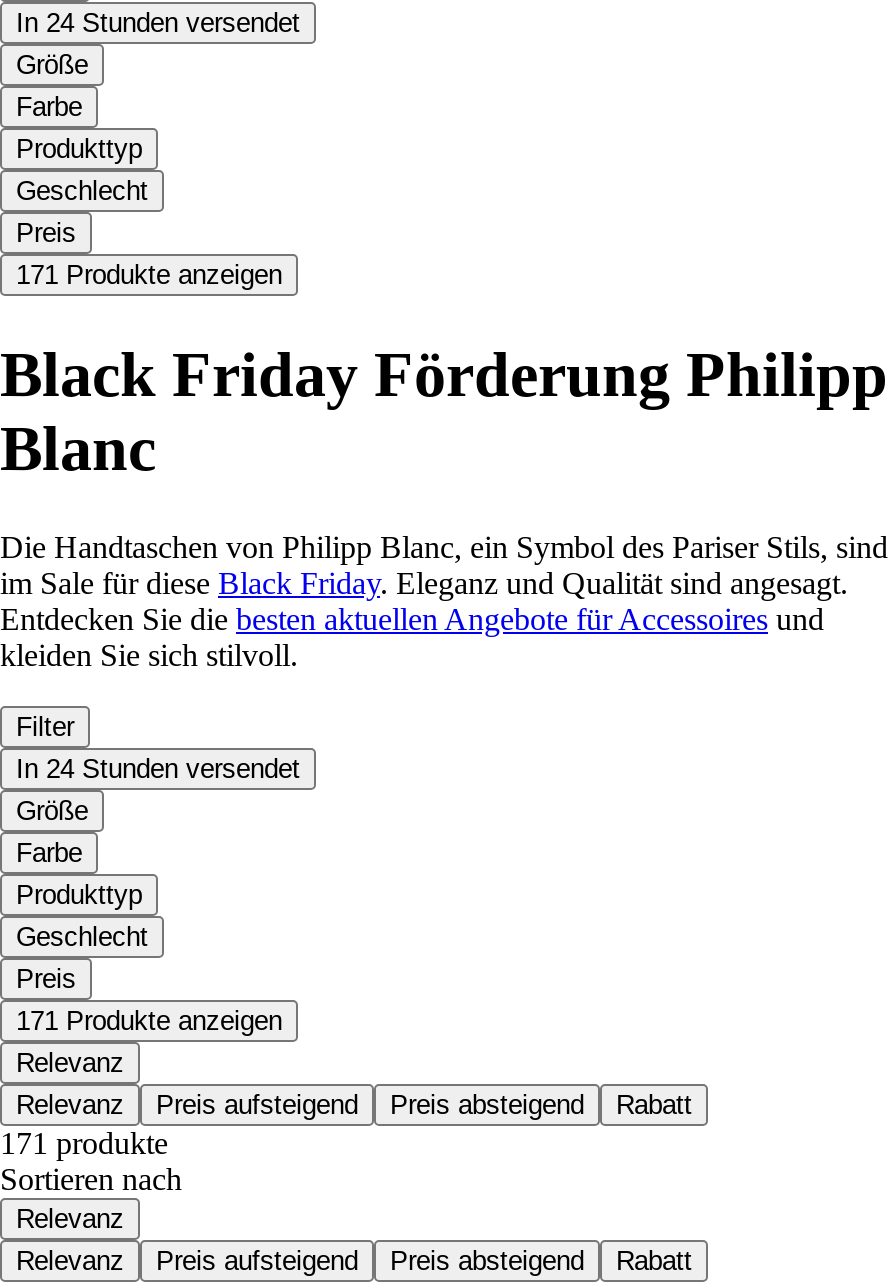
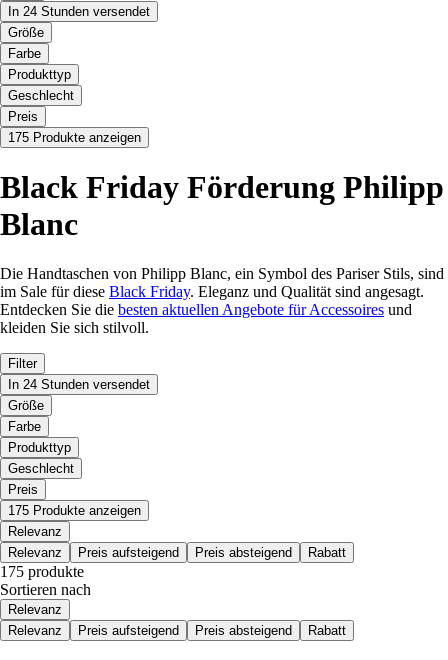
[16,260,282,290] 171 Produkte anzeigen -> [8,130,141,145] 175 Produkte anzeigen
[16,1005,282,1035] 171 Produkte anzeigen -> [8,503,141,518] 175 Produkte anzeigen
[0,1125,168,1159] 171 produkte -> [0,563,84,580] 175 produkte

